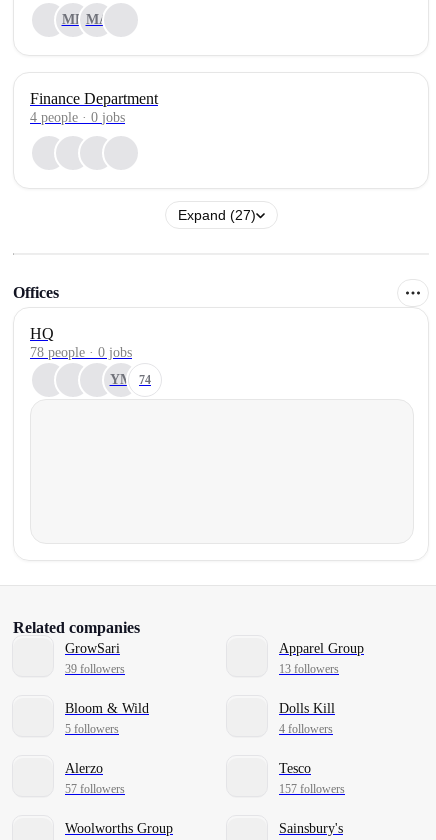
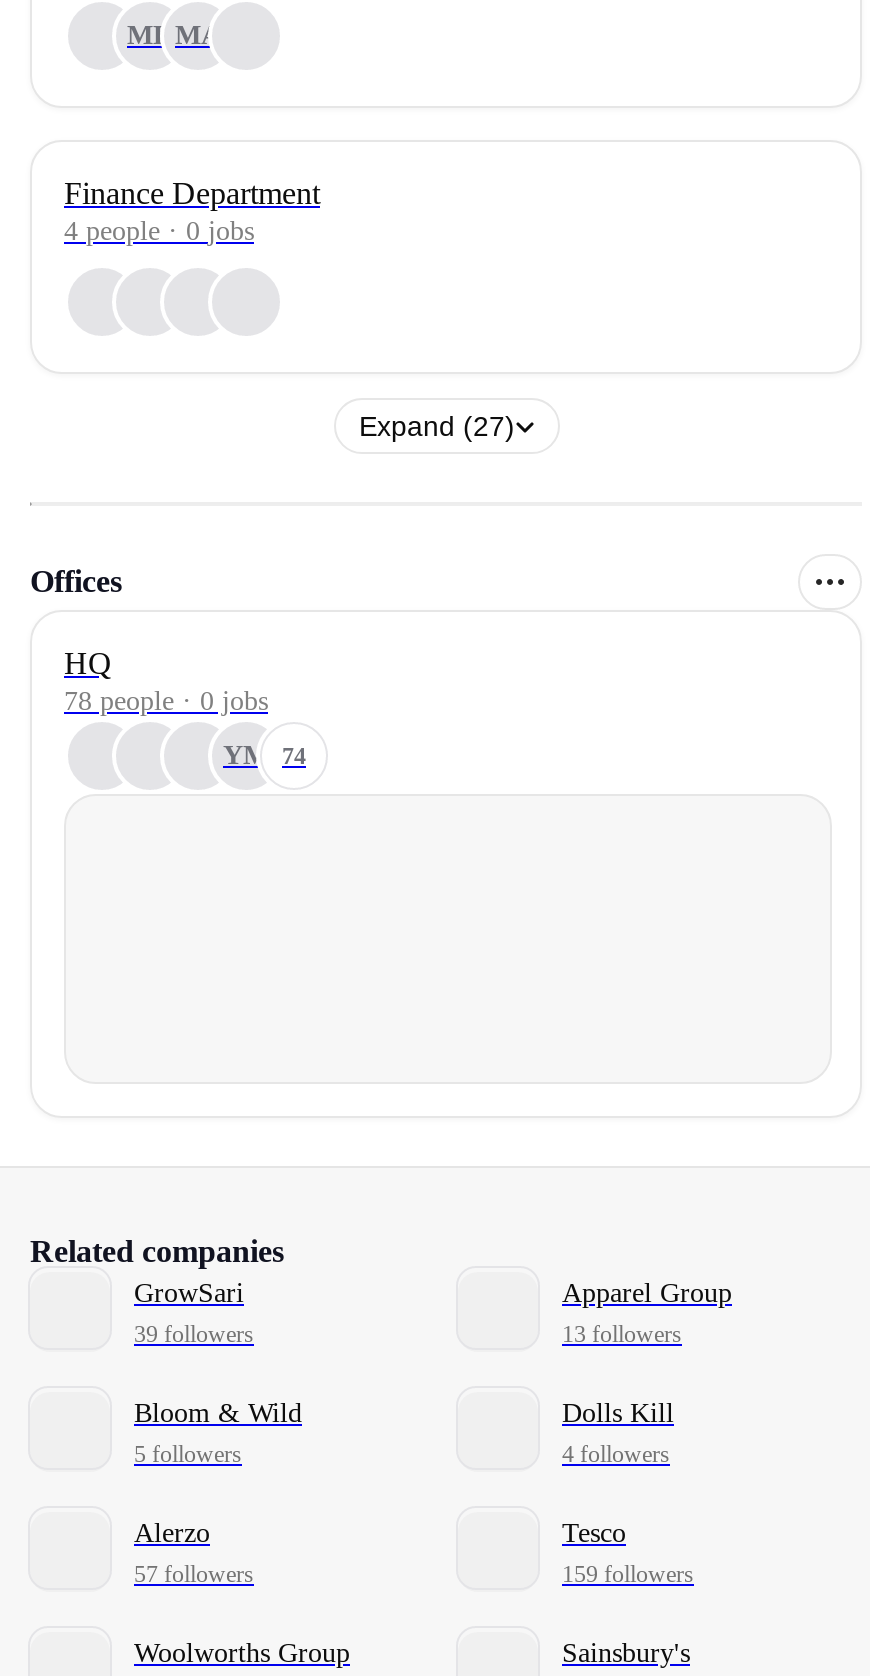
[279,782,345,796] 157 followers -> [562,1560,694,1588] 159 followers

